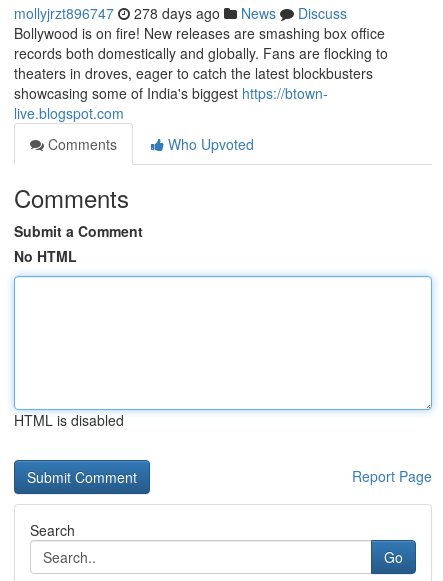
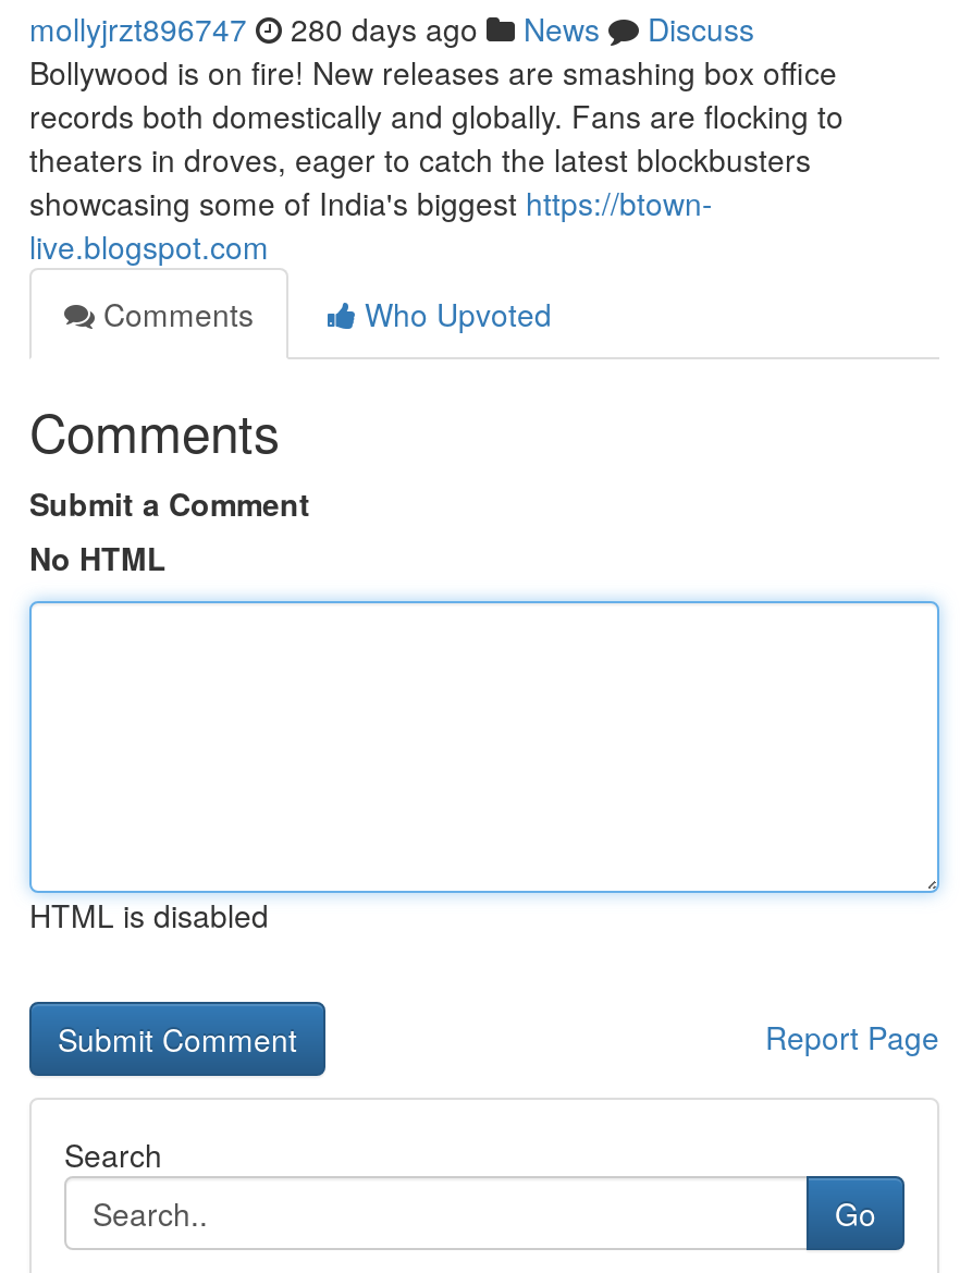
[14,3,347,23] mollyjrzt896747 278 days ago News Discuss -> [29,7,754,50] mollyjrzt896747 280 days ago News Discuss

